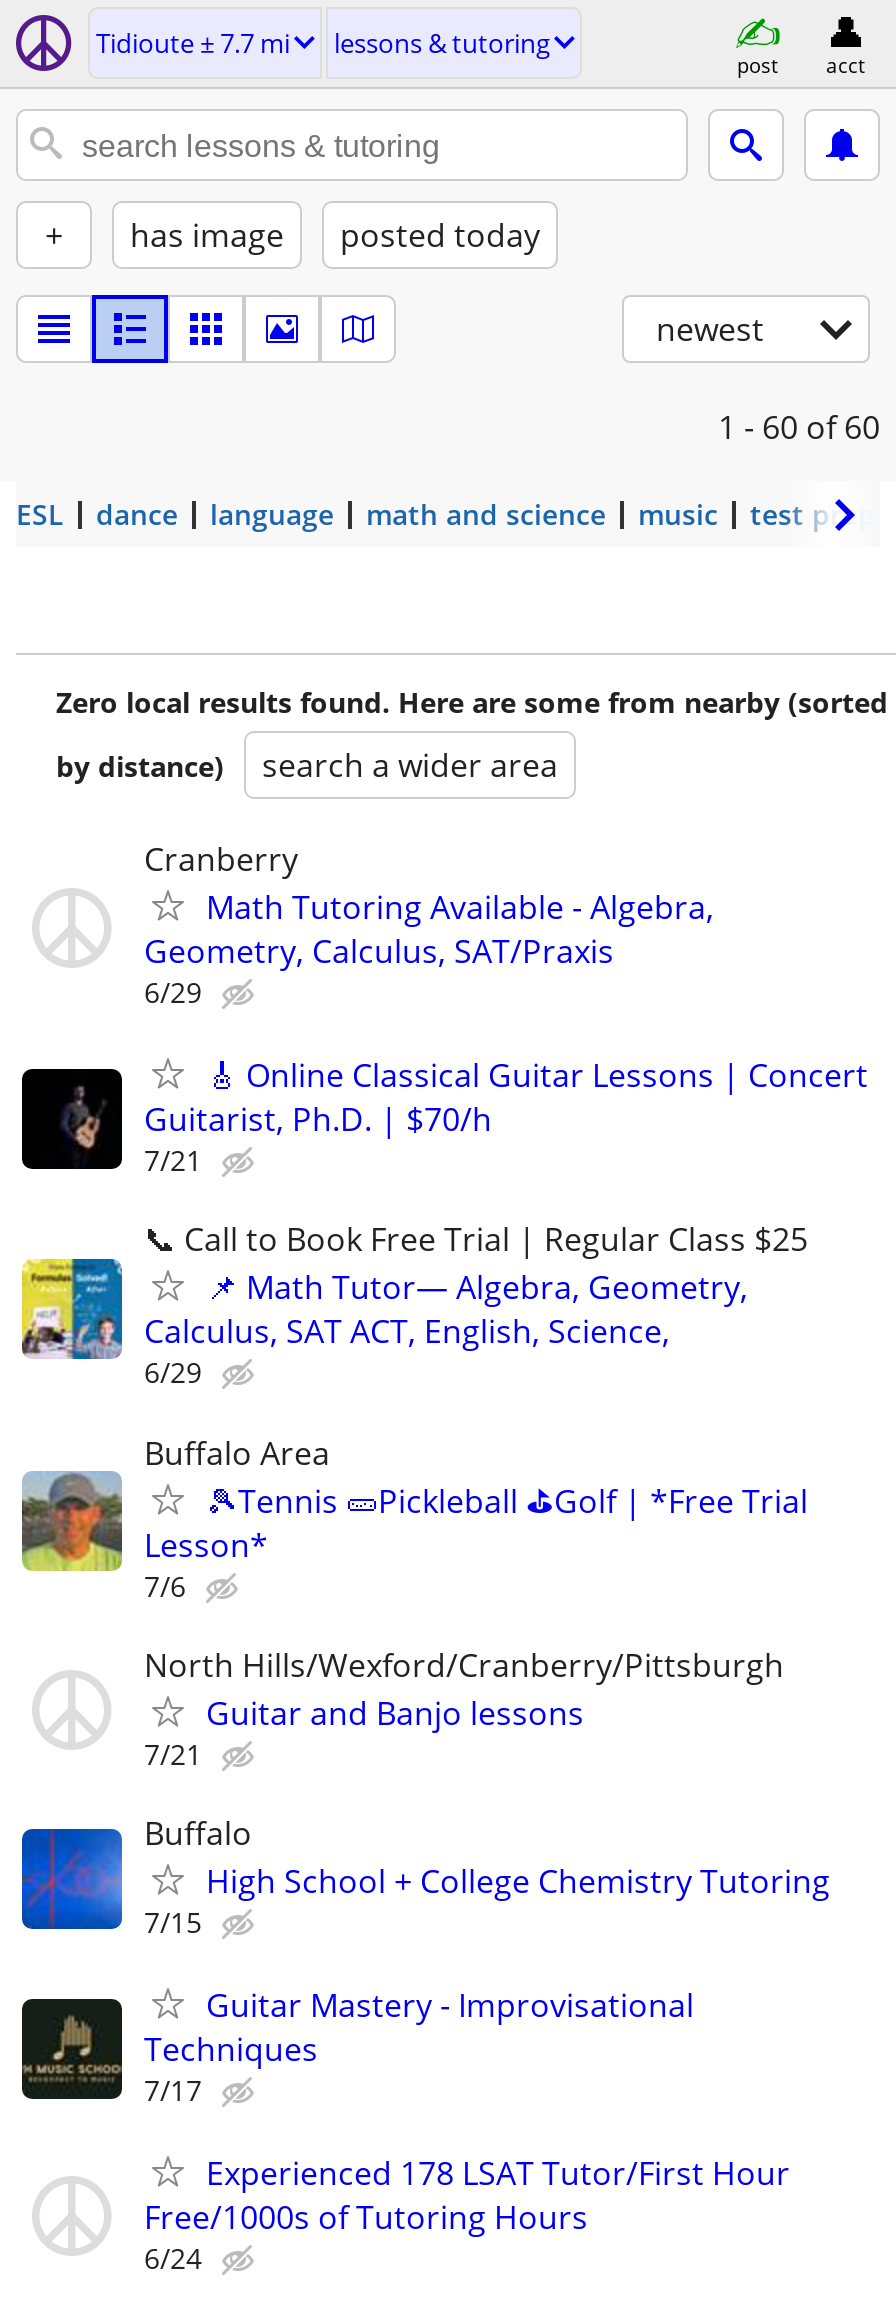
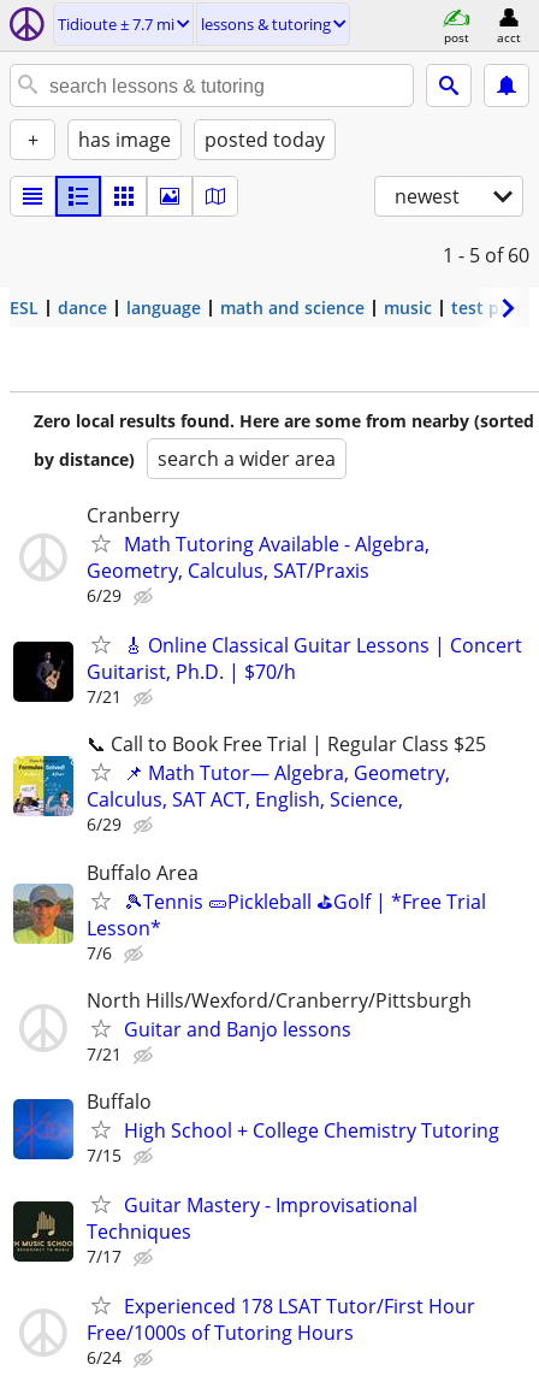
[718,405,880,449] 1 - 60 of 60 -> [443,242,529,268] 1 - 5 of 60

